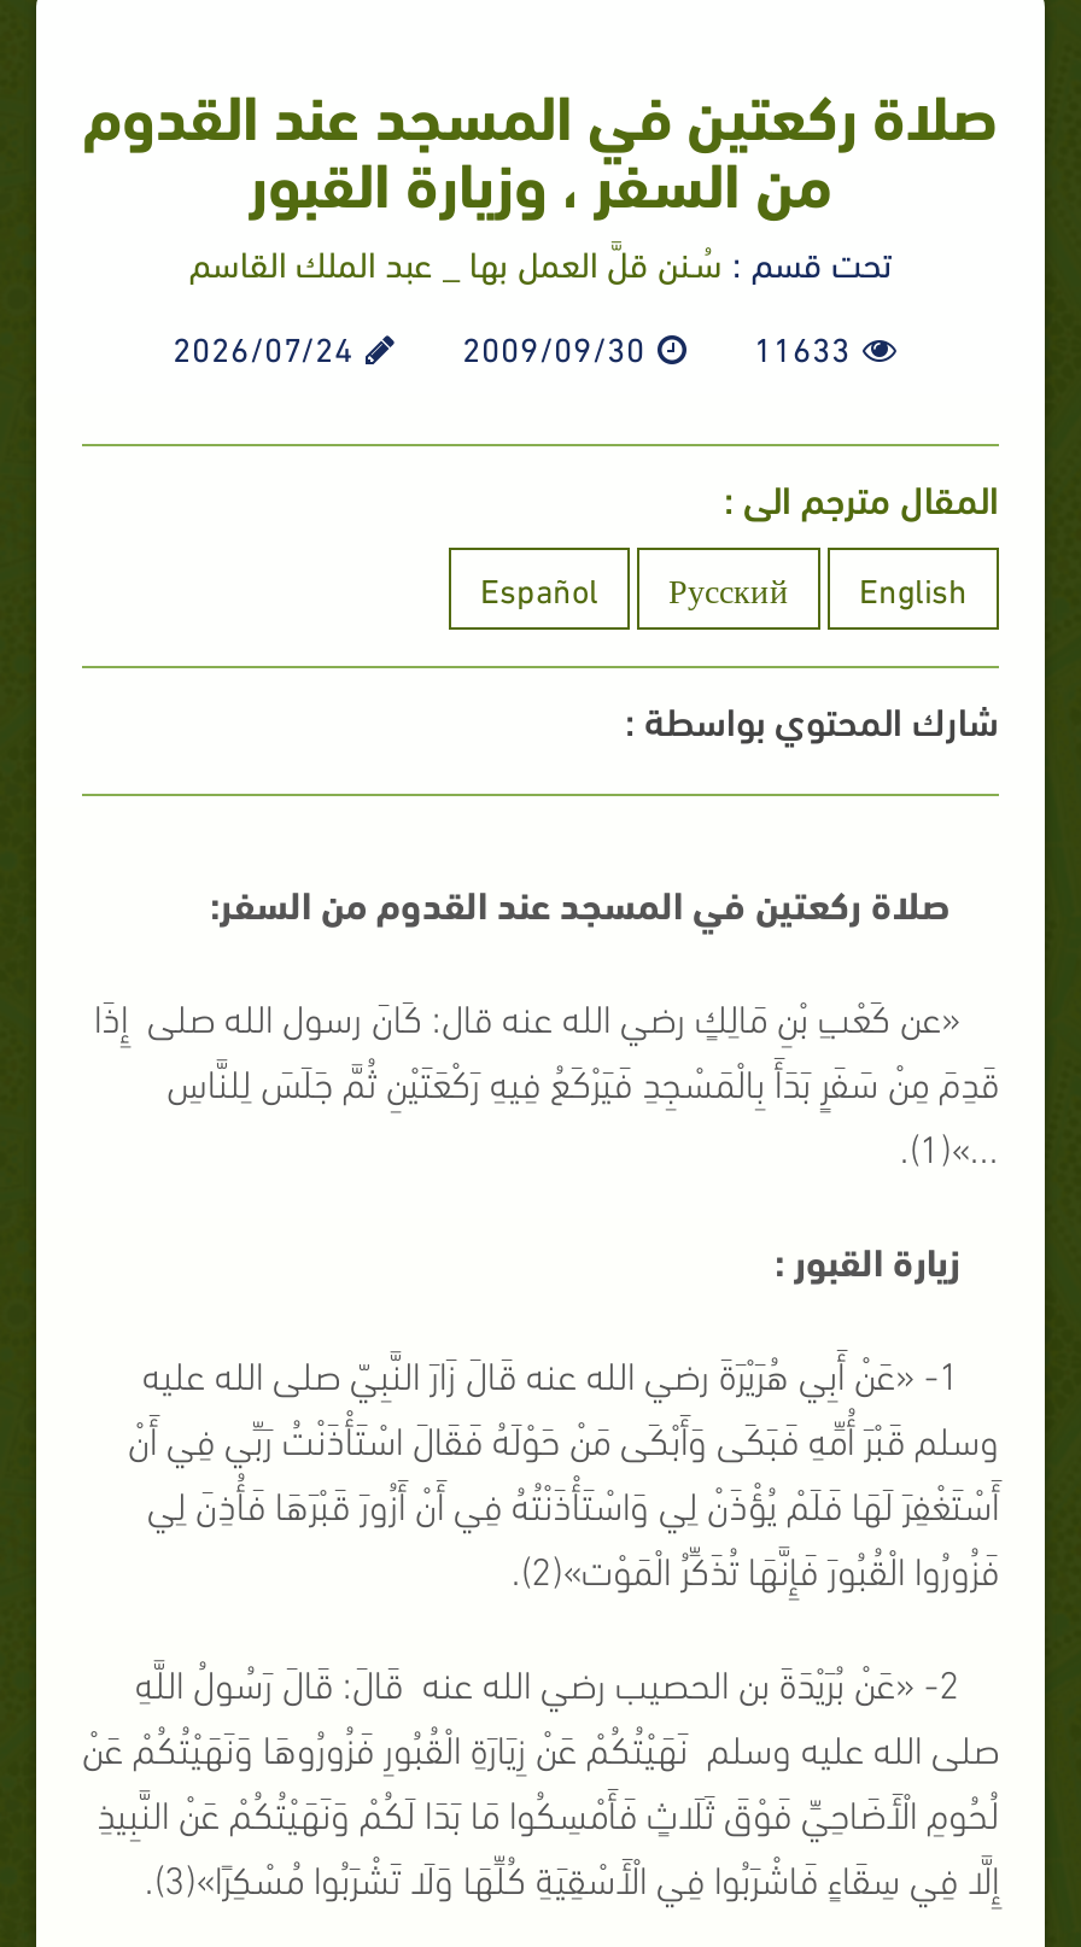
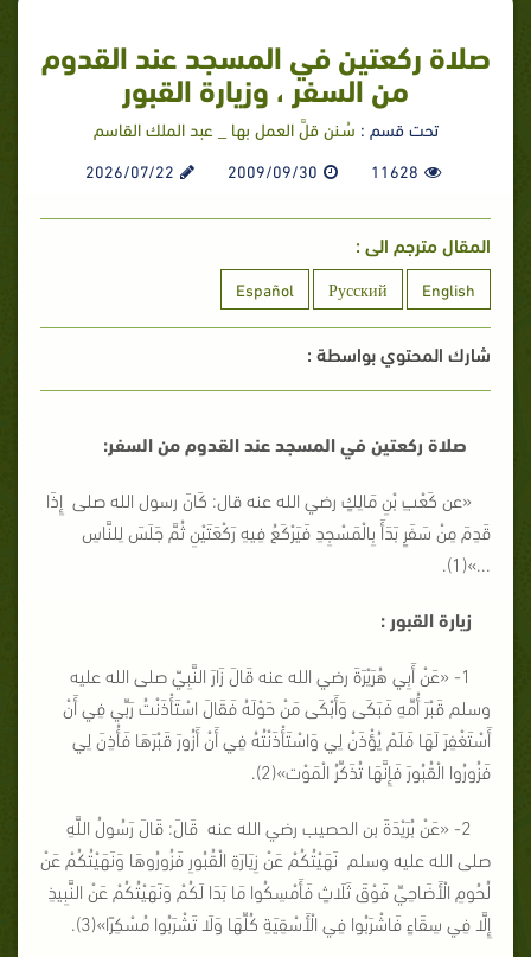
[173,321,353,372] 2026/07/24 -> [85,158,174,183] 2026/07/22
[754,321,851,372] 11633 -> [370,158,418,183] 11628

